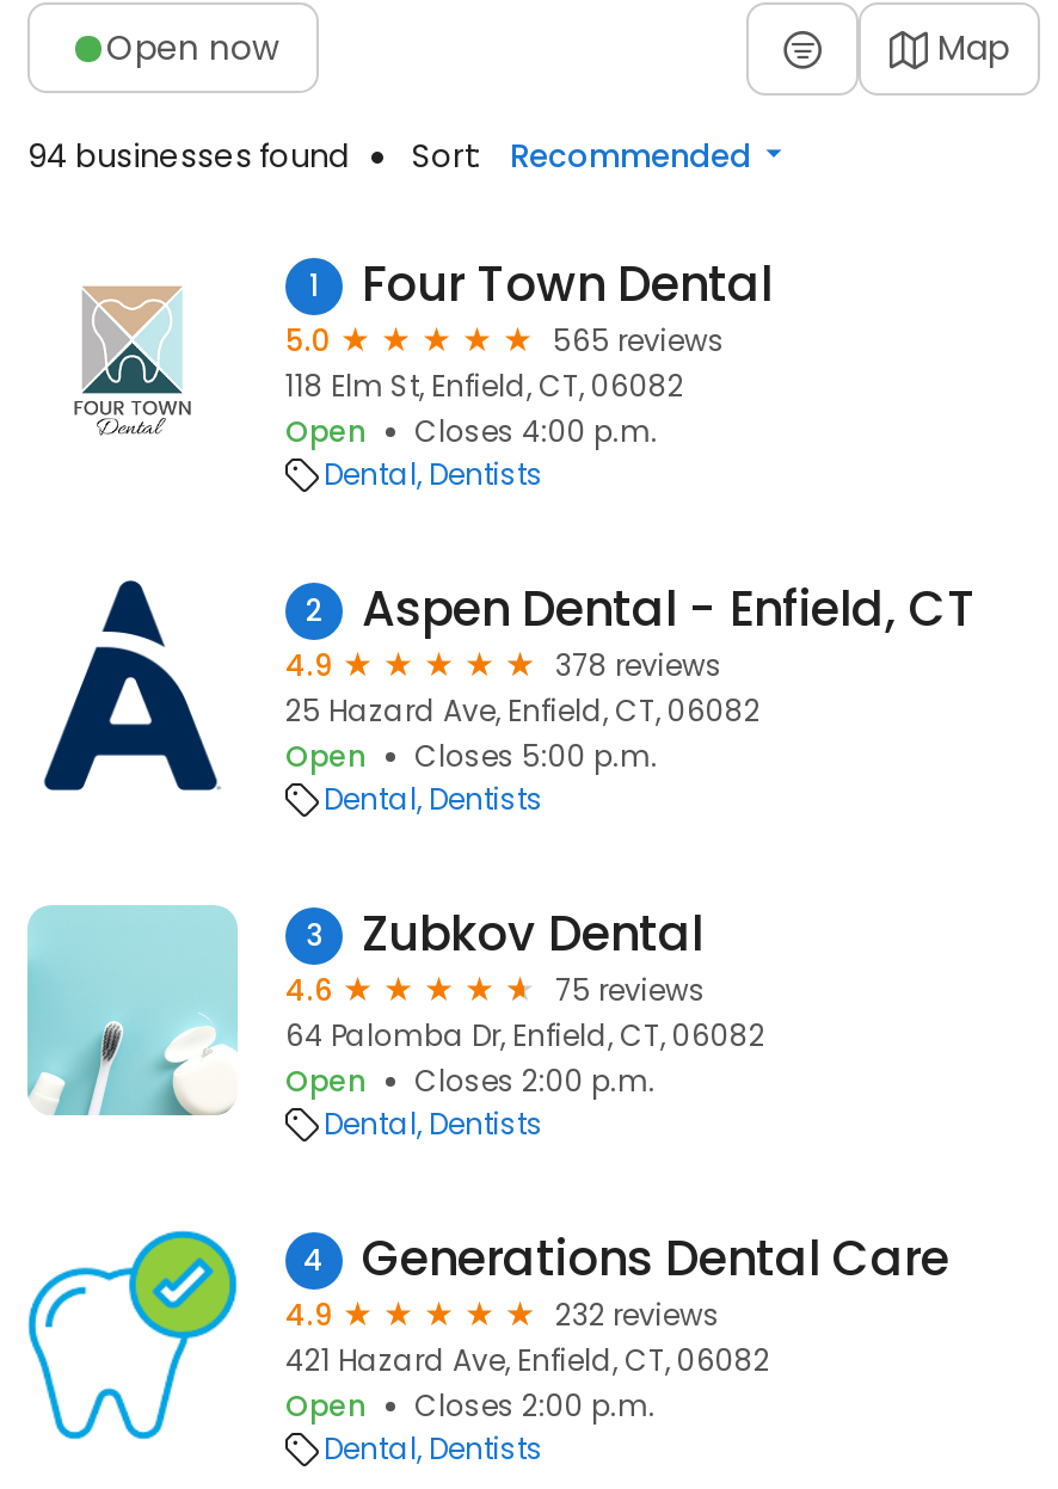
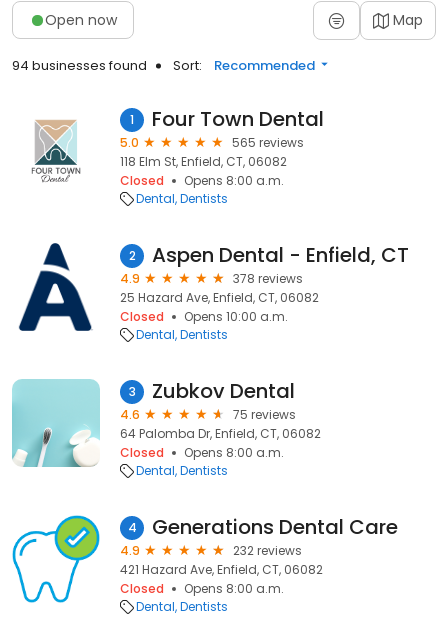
[285,411,658,451] Open | Closes 4:00 p.m. -> [120,172,284,189] Closed | Opens 8:00 a.m.
[285,736,658,776] Open | Closes 5:00 p.m. -> [120,308,288,325] Closed | Opens 10:00 a.m.
[285,1060,656,1101] Open | Closes 2:00 p.m. -> [120,444,284,461] Closed | Opens 8:00 a.m.
[285,1385,656,1426] Open | Closes 2:00 p.m. -> [120,580,284,597] Closed | Opens 8:00 a.m.

